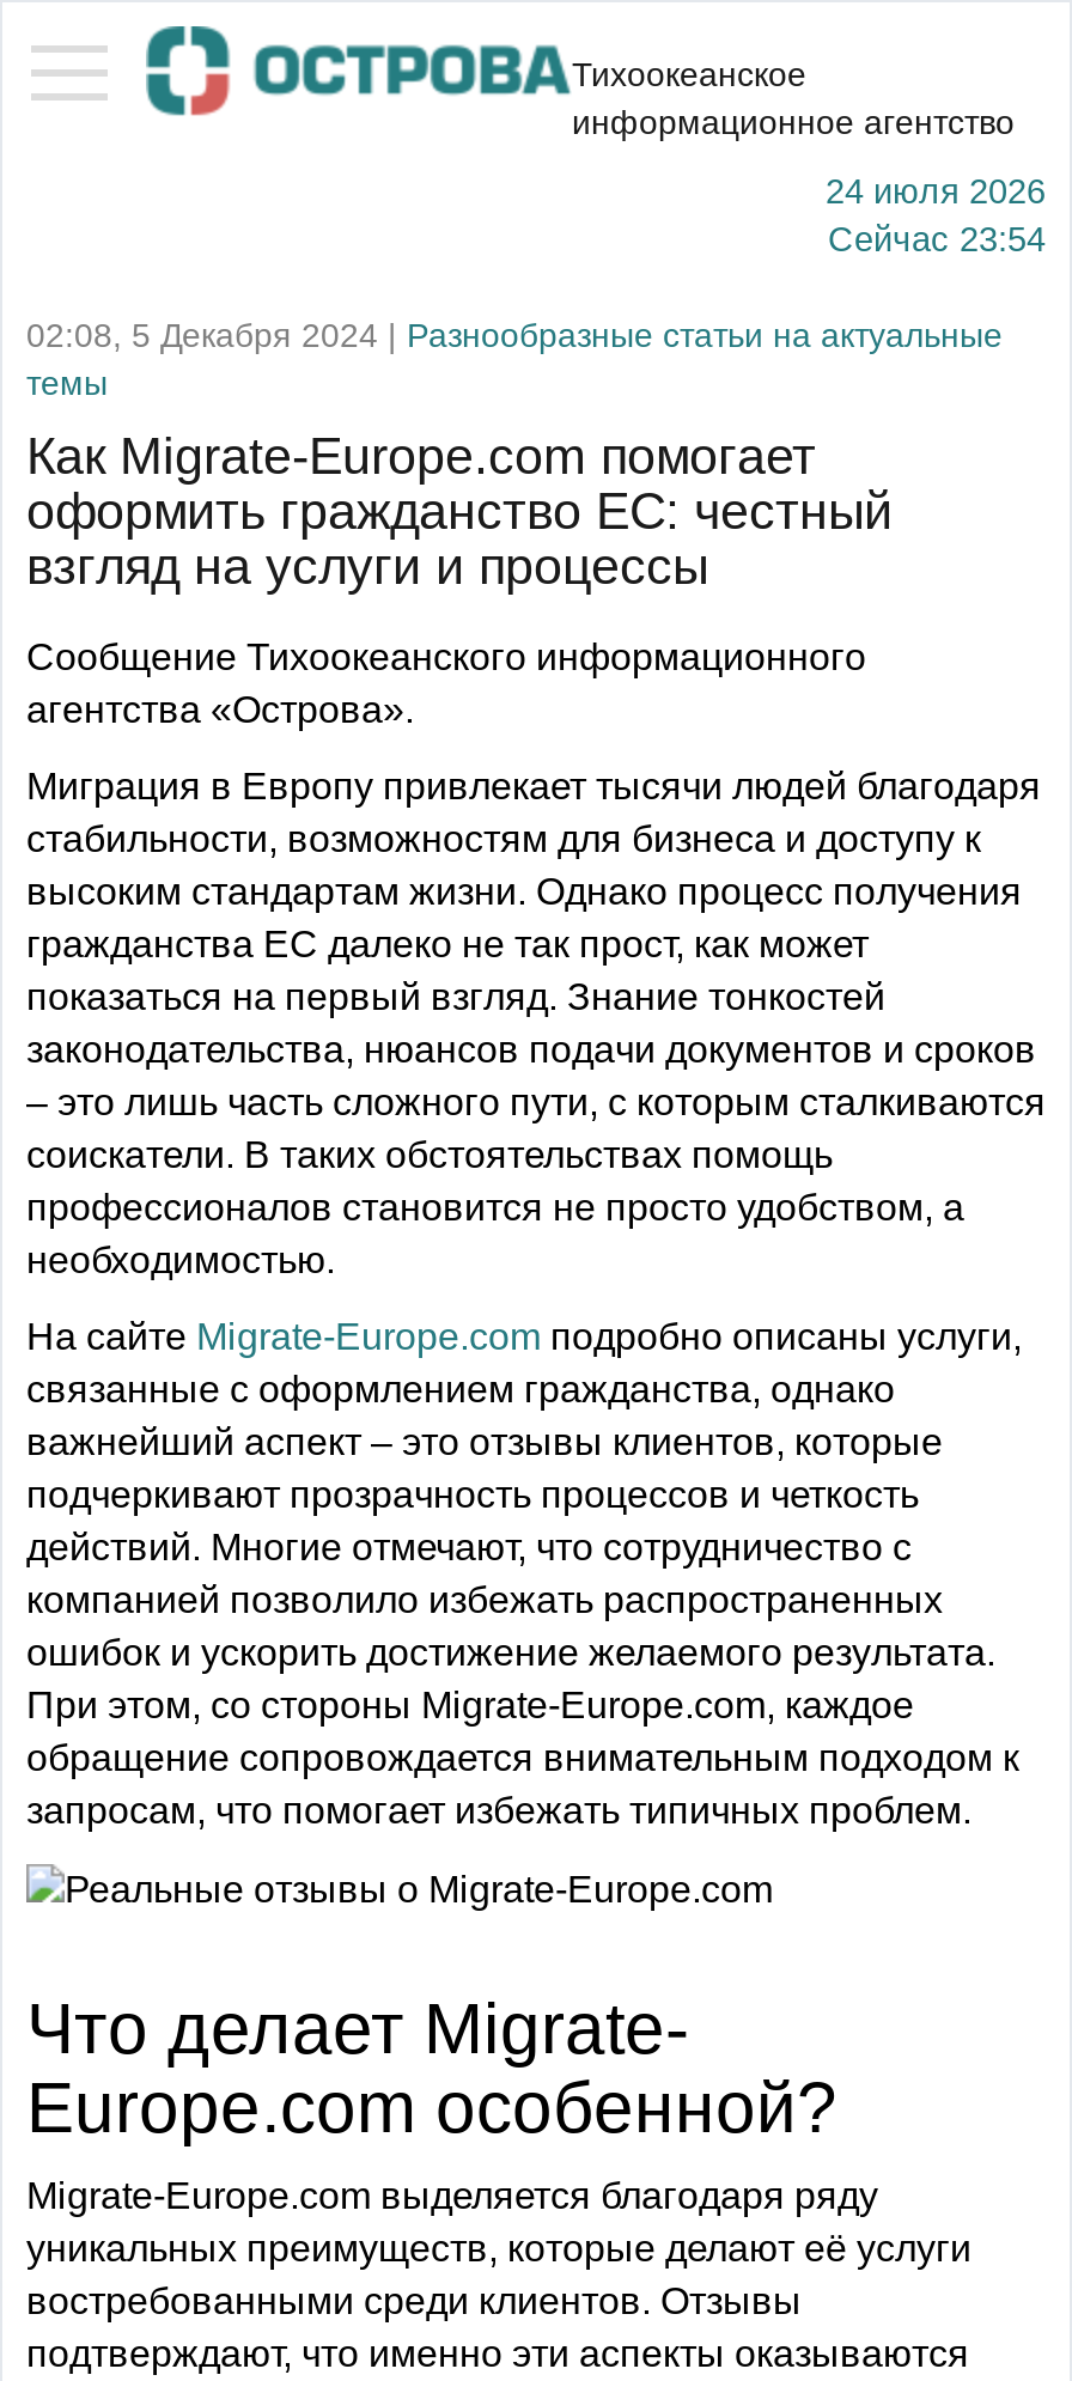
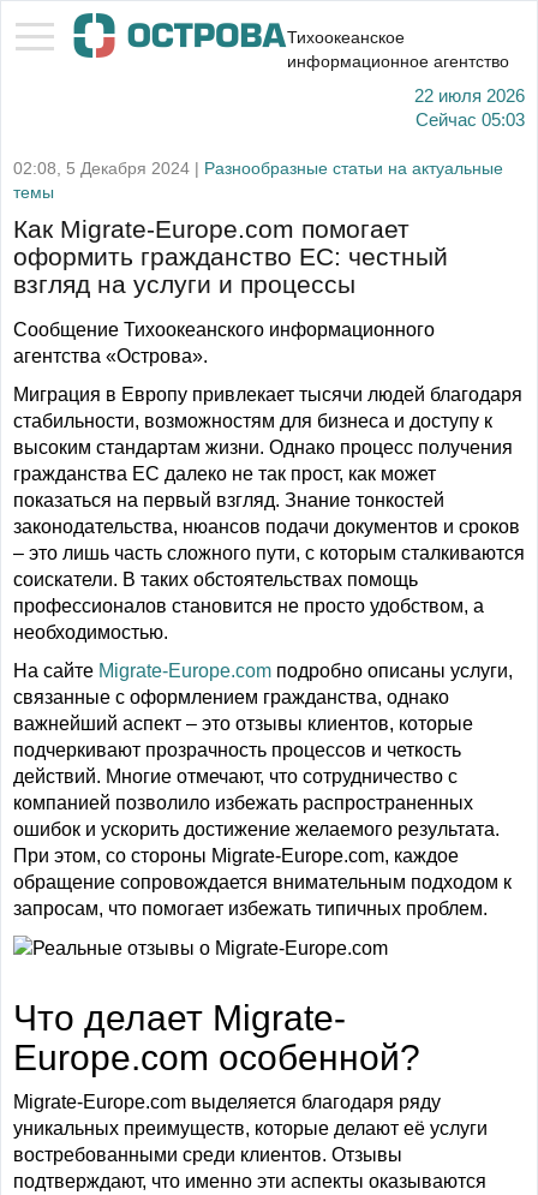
[826,172,1046,211] 24 июля 2026 -> [414,86,525,106] 22 июля 2026
[828,220,1046,258] Сейчас 23:54 -> [416,110,525,130] Сейчас 05:03

